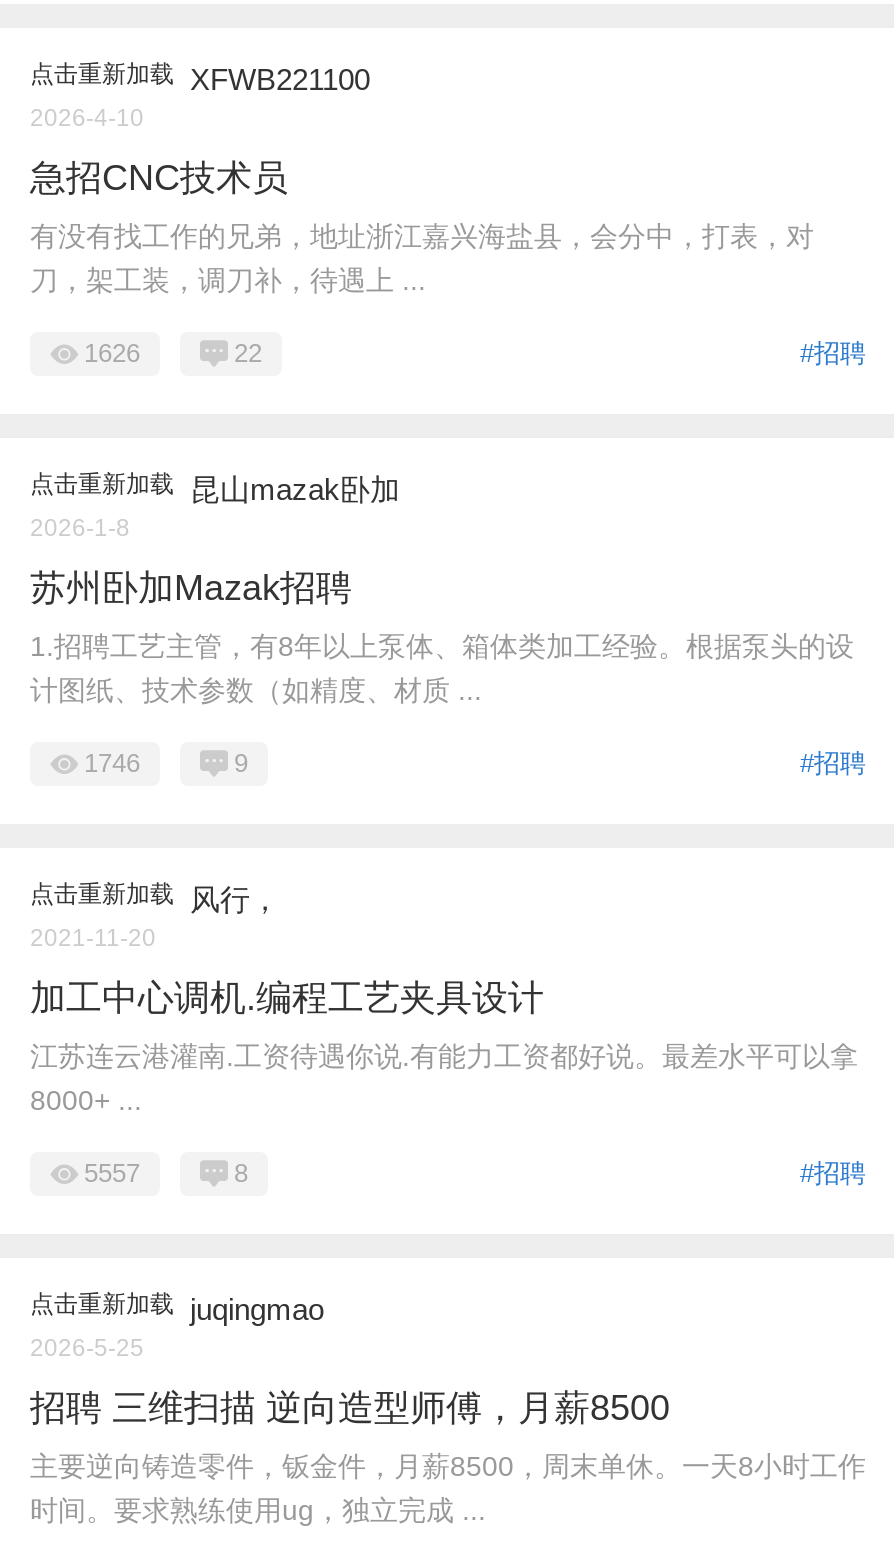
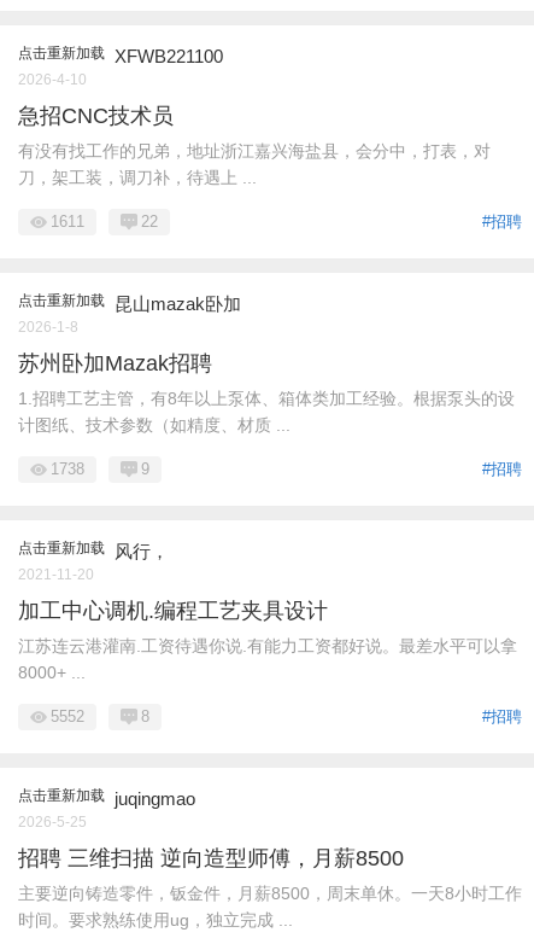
[84,338,140,368] 1626 -> [51,212,84,231] 1611
[84,748,140,778] 1746 -> [51,460,84,478] 1738
[84,1158,140,1188] 5557 -> [51,707,84,726] 5552

